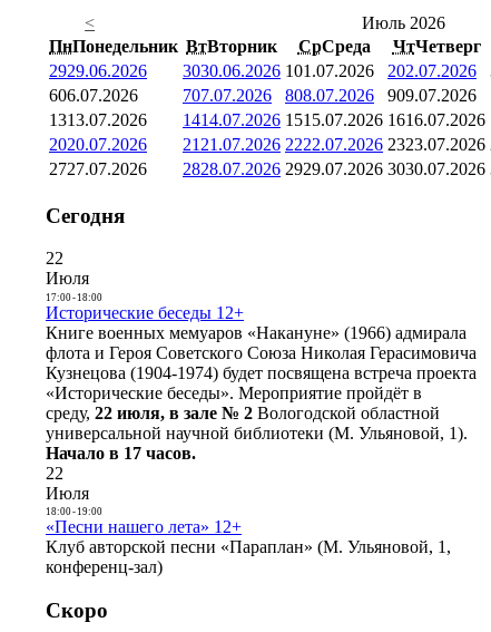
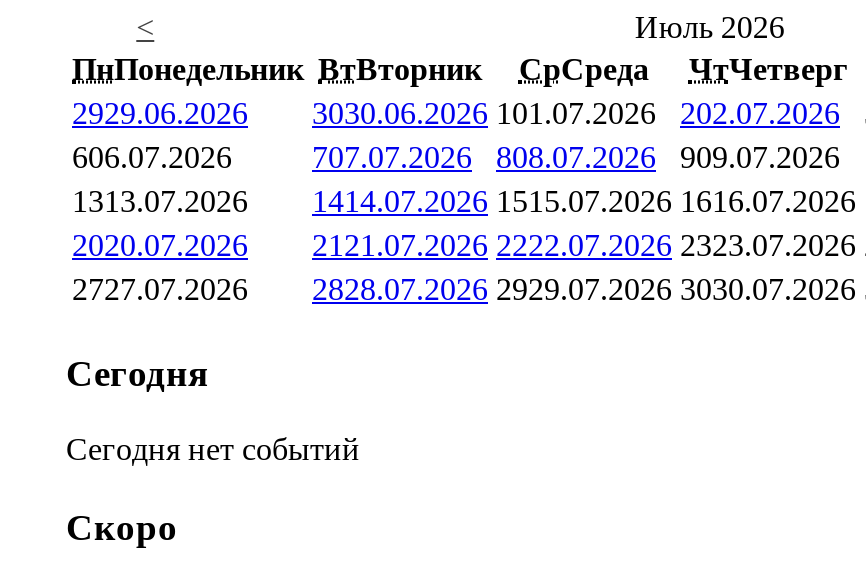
[46,249,477,577] 22 | Июля | 17:00 - 18:00 | Исторические беседы 12+ | Книге военных мемуаров «Накануне» (1966) адмирала | флота и Героя Советского Союза Николая Герасимовича | Кузнецова (1904-1974) будет посвящена встреча проекта | «Исторические беседы». Мероприятие пройдёт в | среду, 22 июля, в зале № 2 Вологодской областной | универсальной научной библиотеки (М. Ульяновой, 1). | Начало в 17 часов. | 22 | Июля | 18:00 - 19:00 | «Песни нашего лета» 12+ | Клуб авторской песни «Параплан» (М. Ульяновой, 1, | конференц-зал) -> [66,433,360,467] Сегодня нет событий

